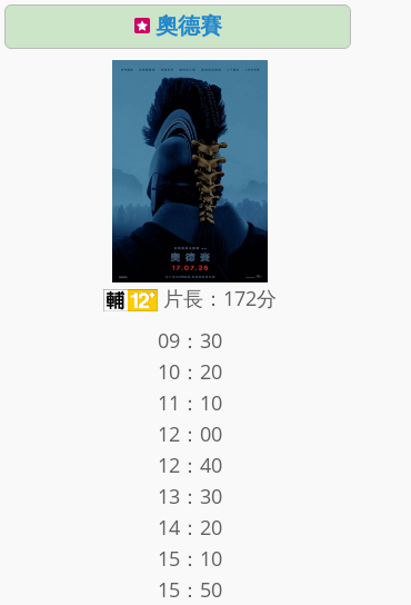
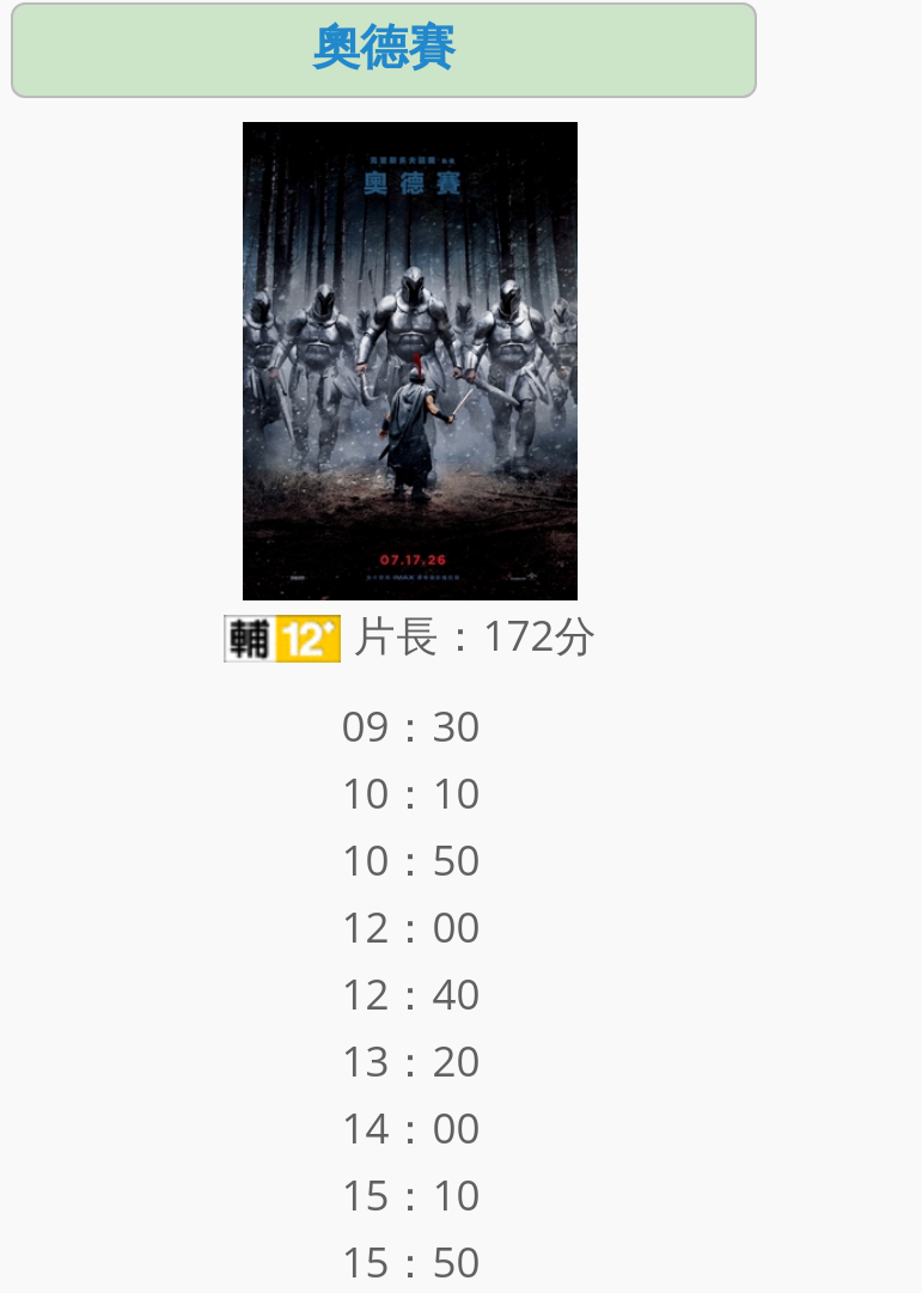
[111,60,269,290] [image] -> [240,121,580,580] [image]
[158,358,222,385] 10：20 -> [341,762,480,819] 10：10
[158,389,222,416] 11：10 -> [341,829,480,886] 10：50
[158,483,222,509] 13：30 -> [341,1030,480,1087] 13：20
[158,514,222,540] 14：20 -> [341,1097,480,1154] 14：00

